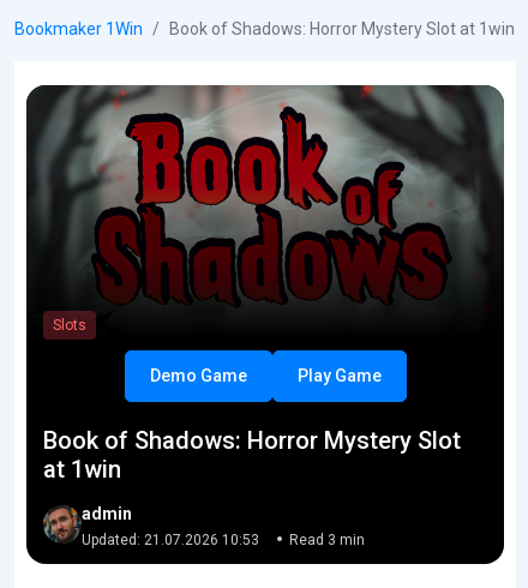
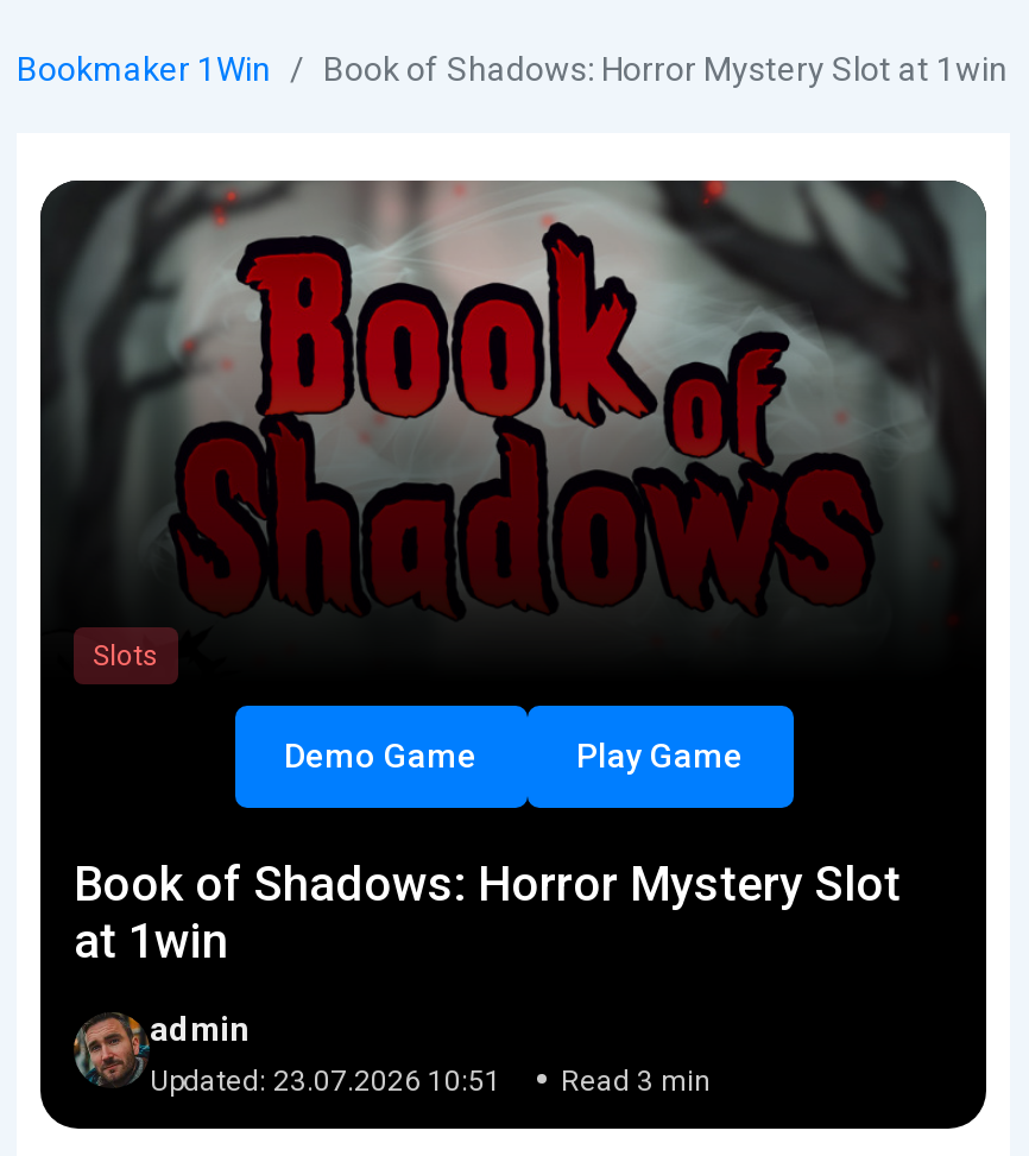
[82,532,365,548] Updated: 21.07.2026 10:53 Read 3 min -> [150,1065,711,1098] Updated: 23.07.2026 10:51 Read 3 min

